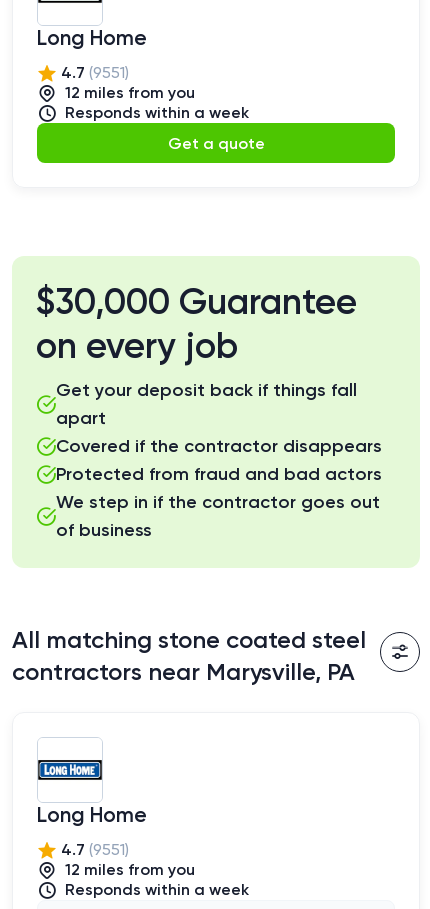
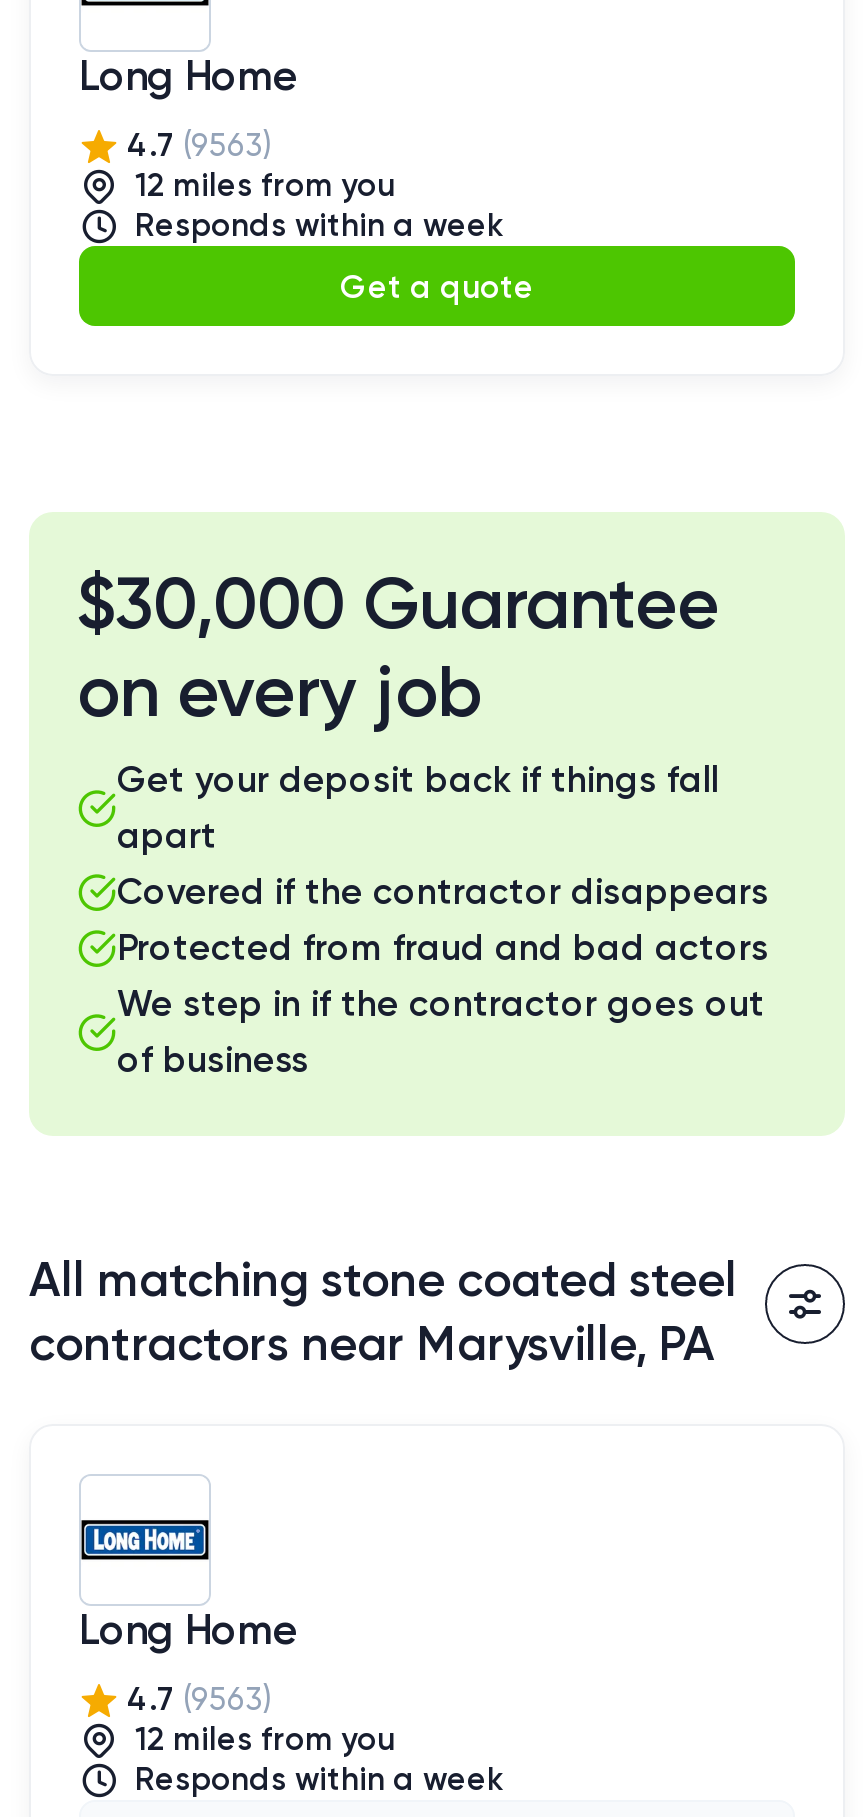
[61,63,129,82] 4.7 (9551) -> [127,126,271,164] 4.7 (9563)
[61,840,129,859] 4.7 (9551) -> [127,1680,271,1718] 4.7 (9563)

